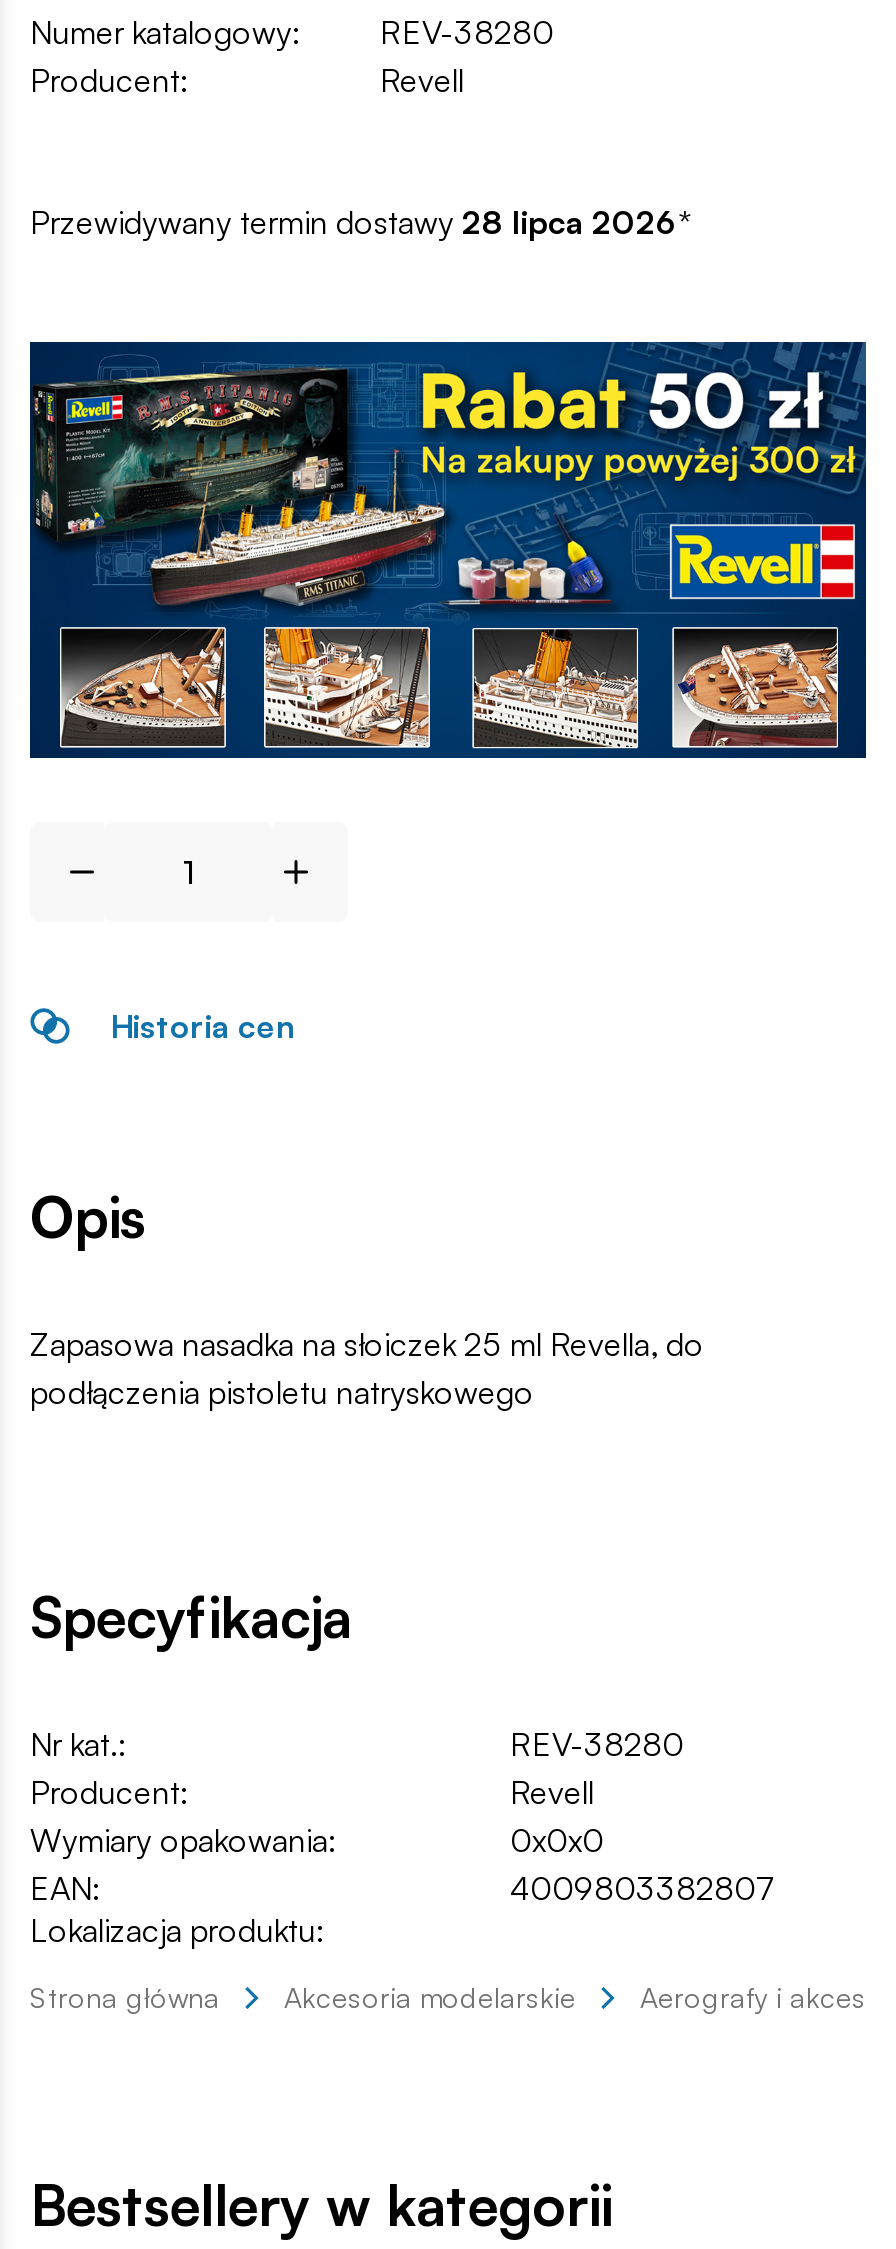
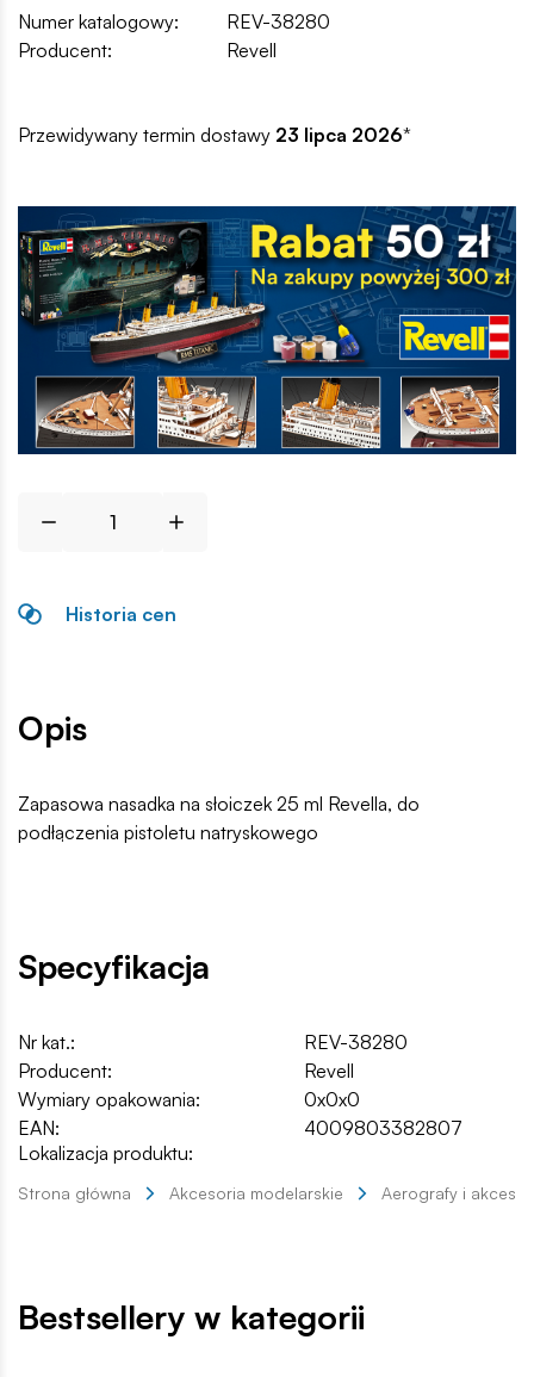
[30,201,692,241] Przewidywany termin dostawy 28 lipca 2026* -> [18,122,411,146] Przewidywany termin dostawy 23 lipca 2026*

